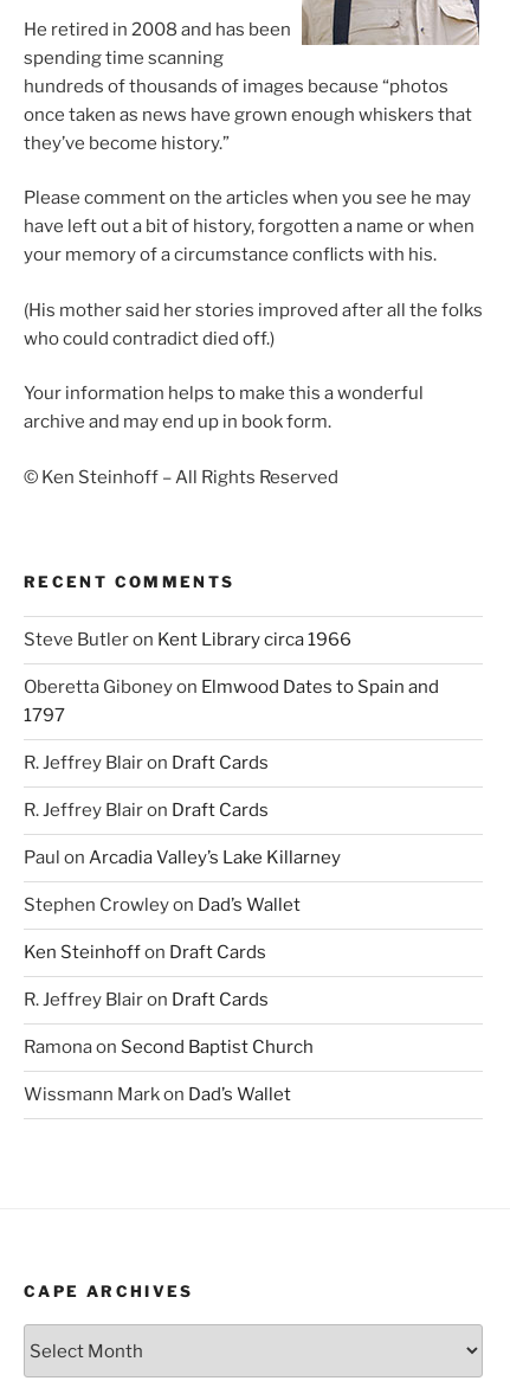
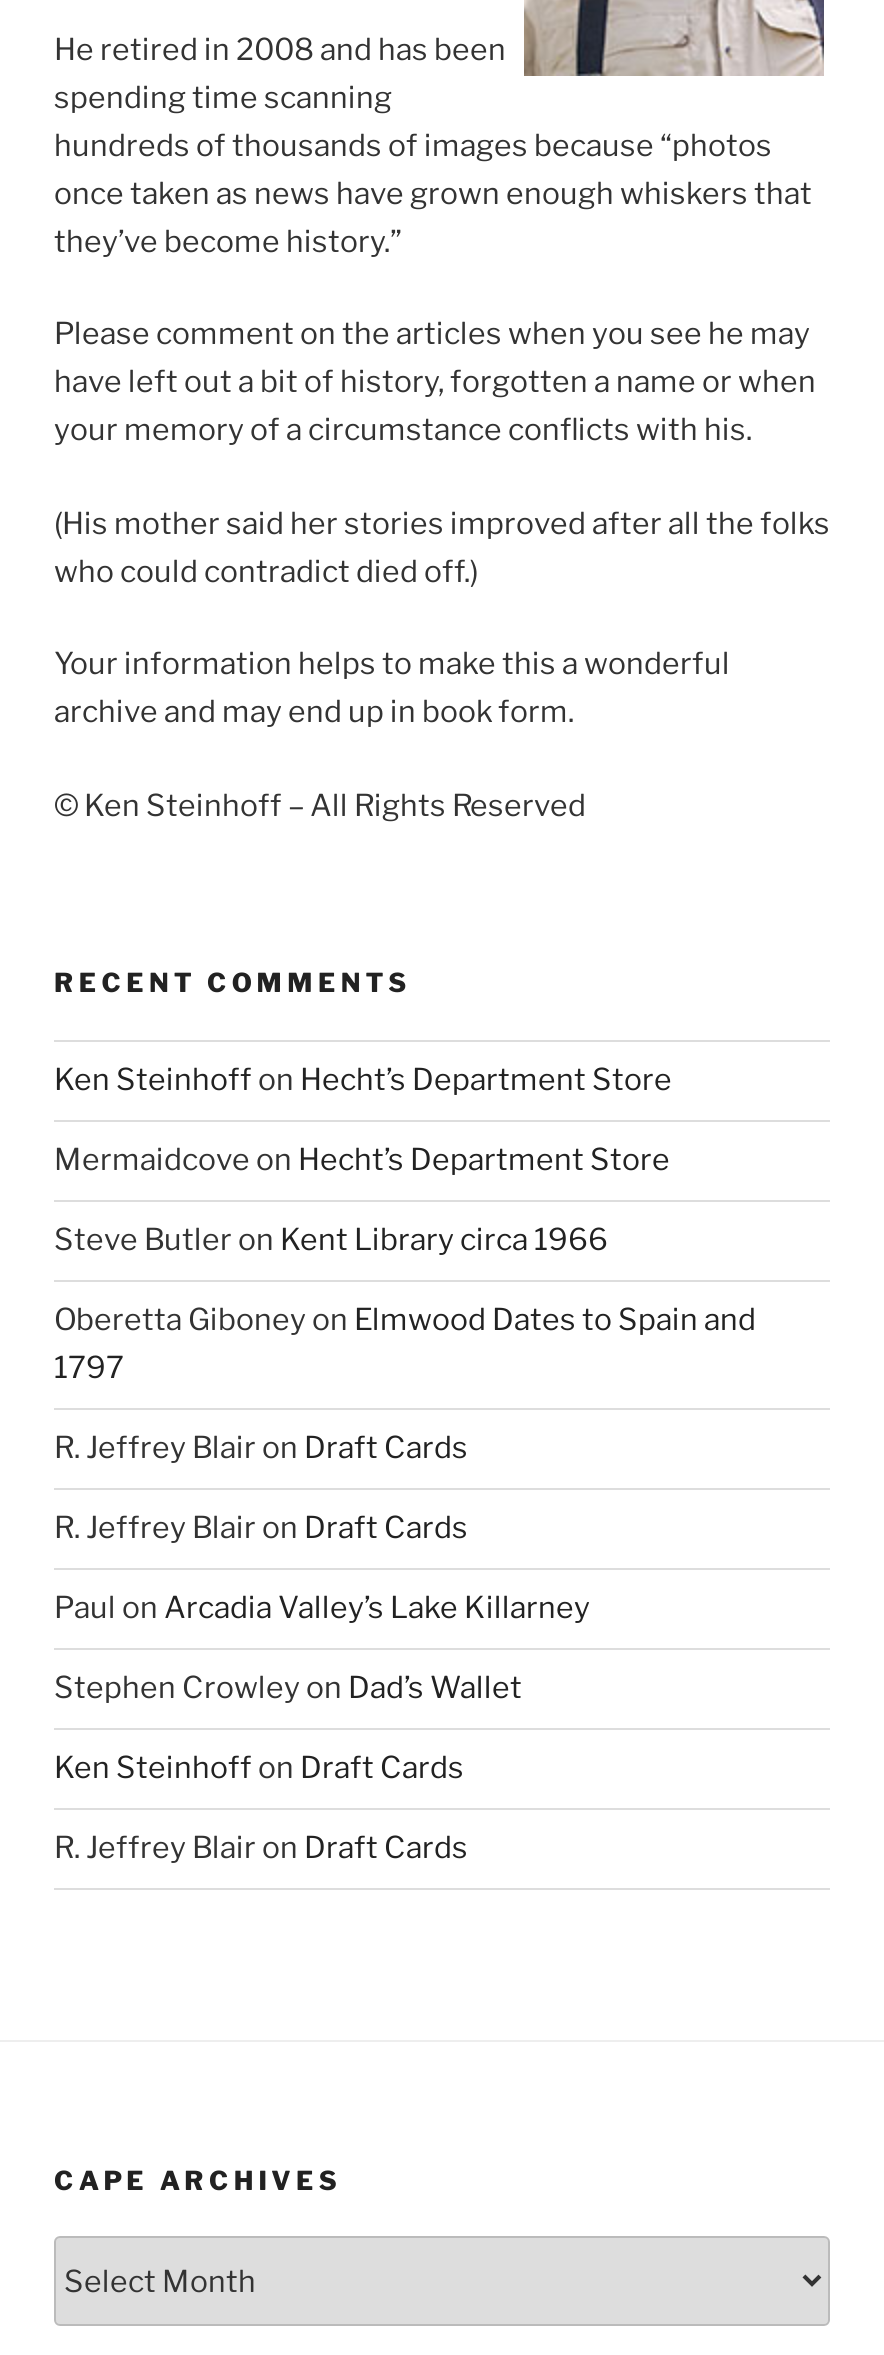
none -> [54,1063,672,1179] Ken Steinhoff on Hecht’s Department Store | Mermaidcove on Hecht’s Department Store
moved [24,629,439,1011] -> [54,1223,756,1867]: Steve Butler on Kent Library circa 1966 | Oberetta Giboney on Elmwood Dates to Spain and | 1797 | ... | Ken Steinhoff on Draft Cards | R. Jeffrey Blair on Draft Cards
[24,1037,314,1105] Ramona on Second Baptist Church | Wissmann Mark on Dad’s Wallet -> none

